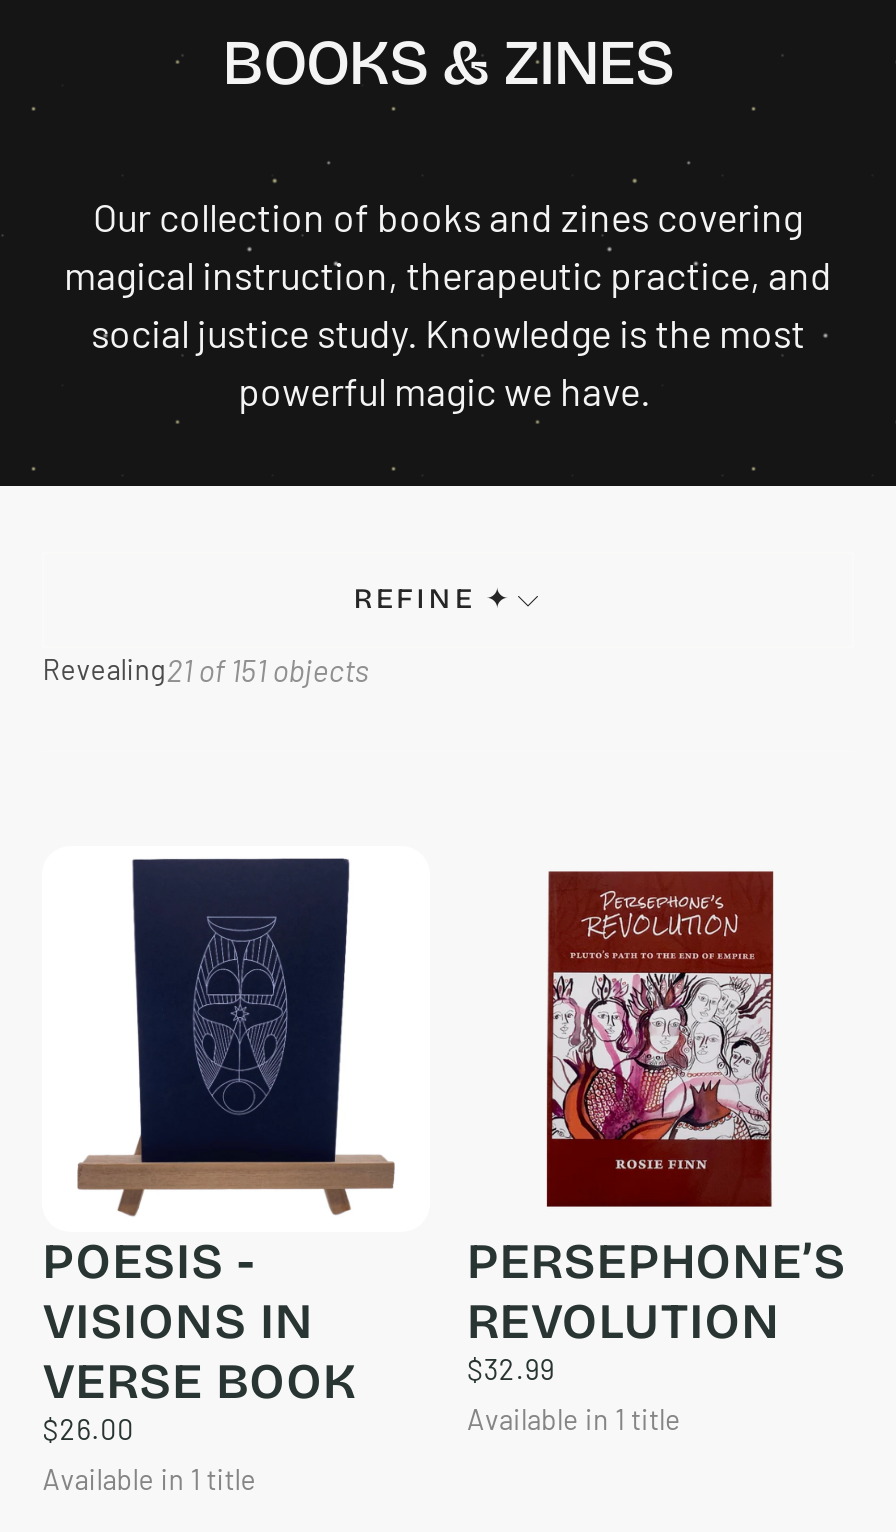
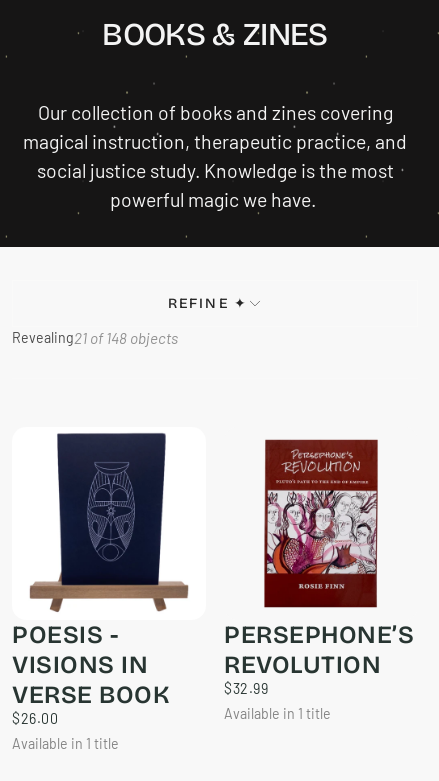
[42,651,368,687] Revealing21 of 151 objects -> [12,329,178,347] Revealing21 of 148 objects

